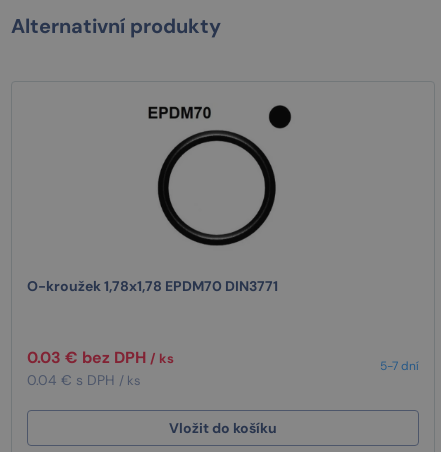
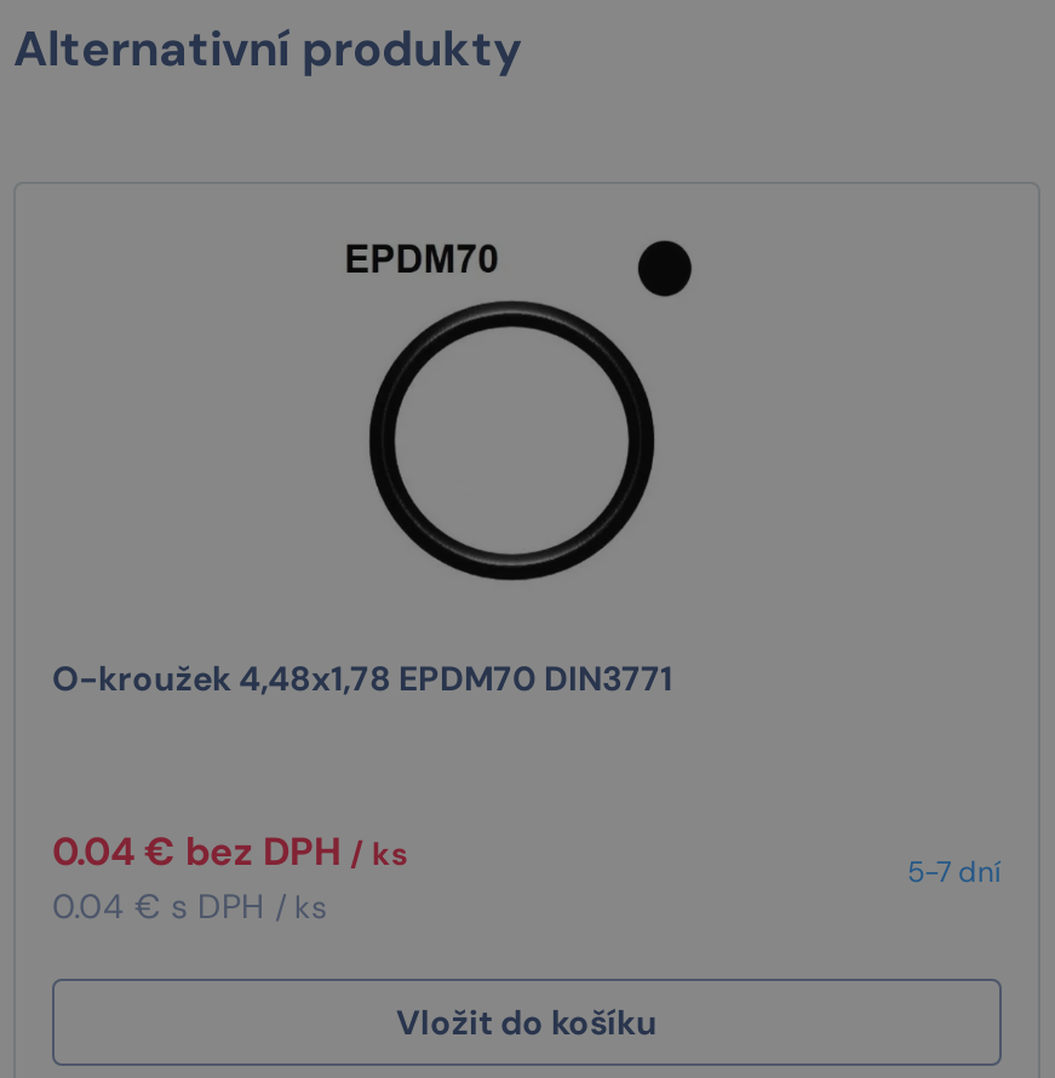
[27,277,278,295] O-kroužek 1,78x1,78 EPDM70 DIN3771 -> [52,657,672,700] O-kroužek 4,48x1,78 EPDM70 DIN3771
[27,347,174,368] 0.03 € bez DPH / ks -> [52,826,408,877] 0.04 € bez DPH / ks

